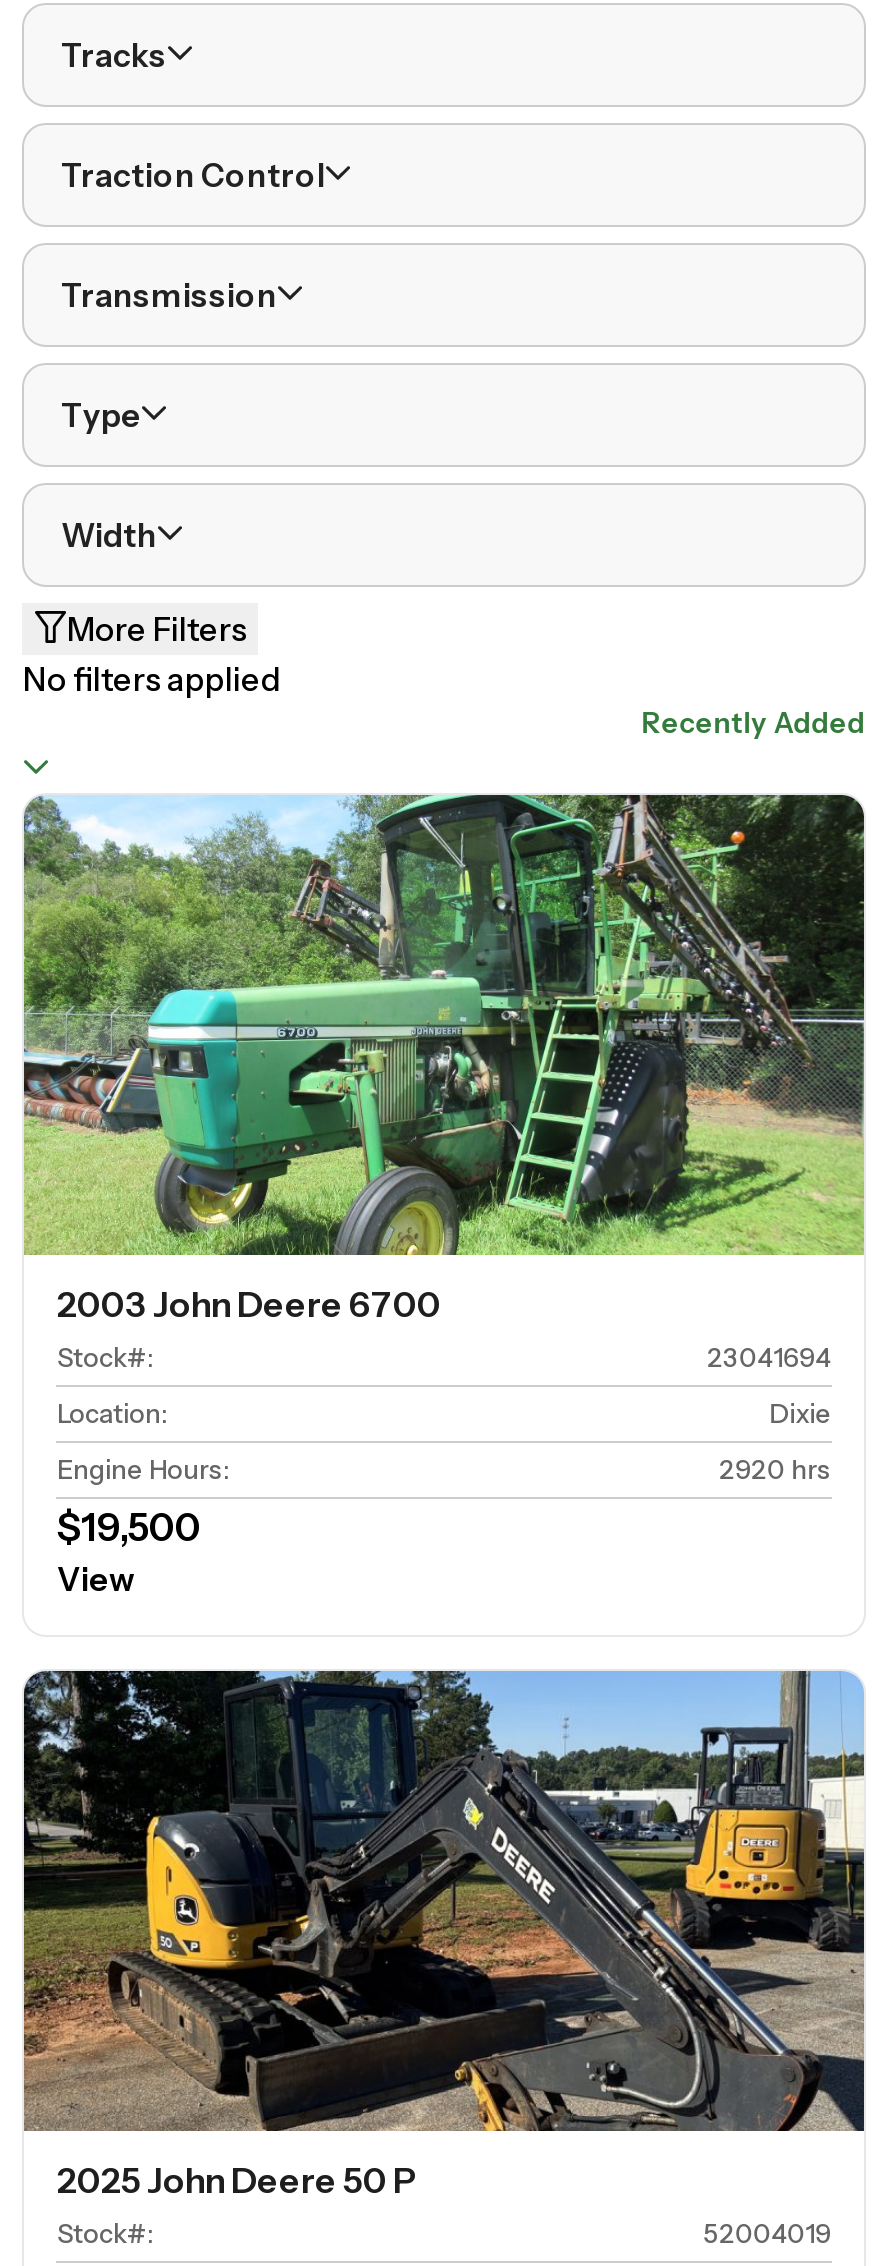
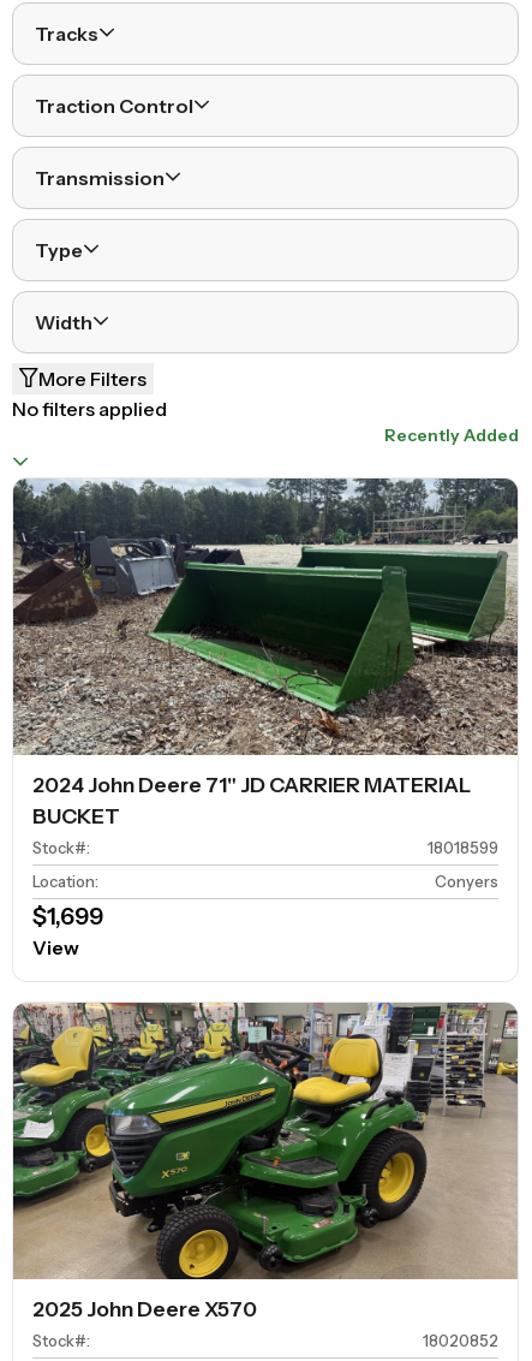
[22,793,866,1326] [image] | 2003 John Deere 6700 -> [12,477,519,829] [image] | 2024 John Deere 71" JD CARRIER MATERIAL | BUCKET
moved [57,1342,167,1430] -> [33,838,99,891]: Stock#: | Location:
[707,1342,831,1374] 23041694 -> [427,838,498,858] 18018599
[57,1398,831,1552] Dixie | Engine Hours: | 2920 hrs | $19,500 -> [33,872,498,931] Conyers | $1,699
[22,1669,864,2202] [image] | 2025 John Deere 50 P -> [12,1002,519,1322] [image] | 2025 John Deere X570
[703,2218,831,2250] 52004019 -> [422,1331,498,1351] 18020852

